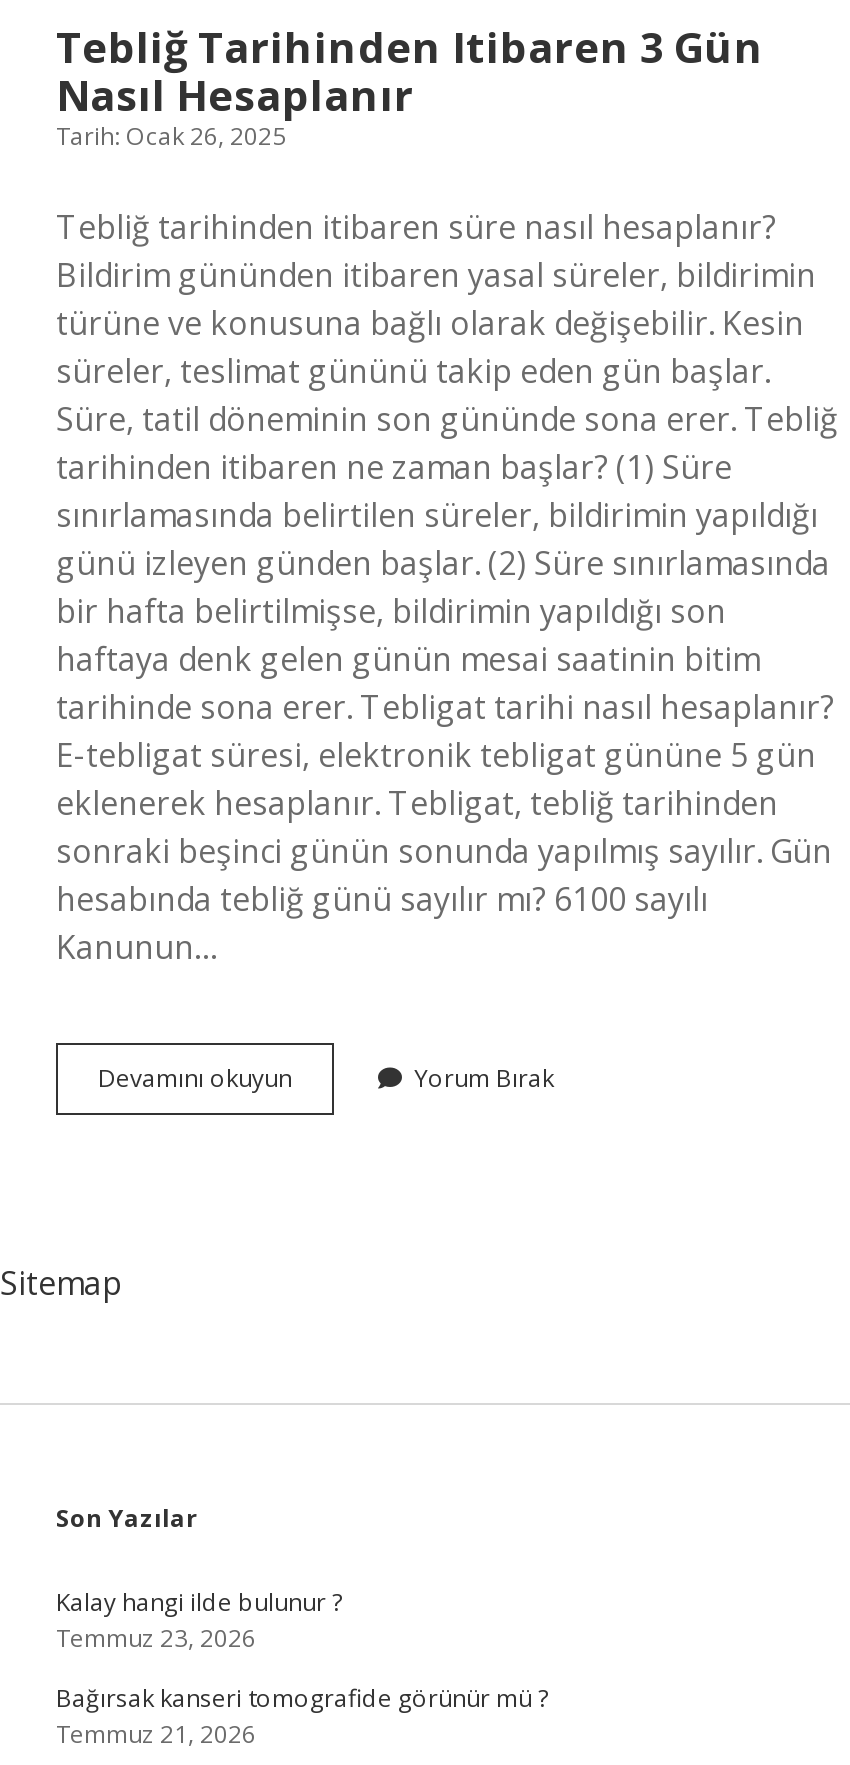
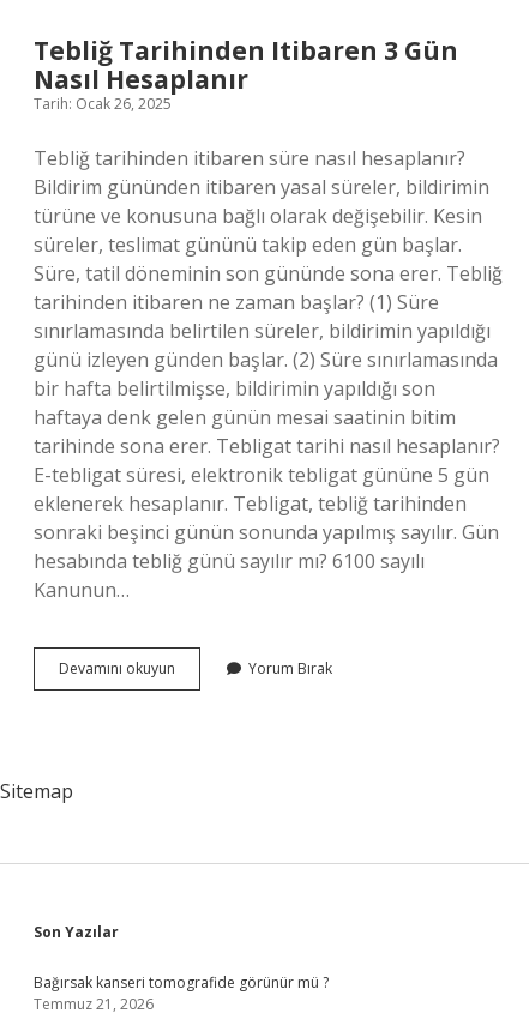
[56,1585,342,1655] Kalay hangi ilde bulunur ? | Temmuz 23, 2026 -> none

